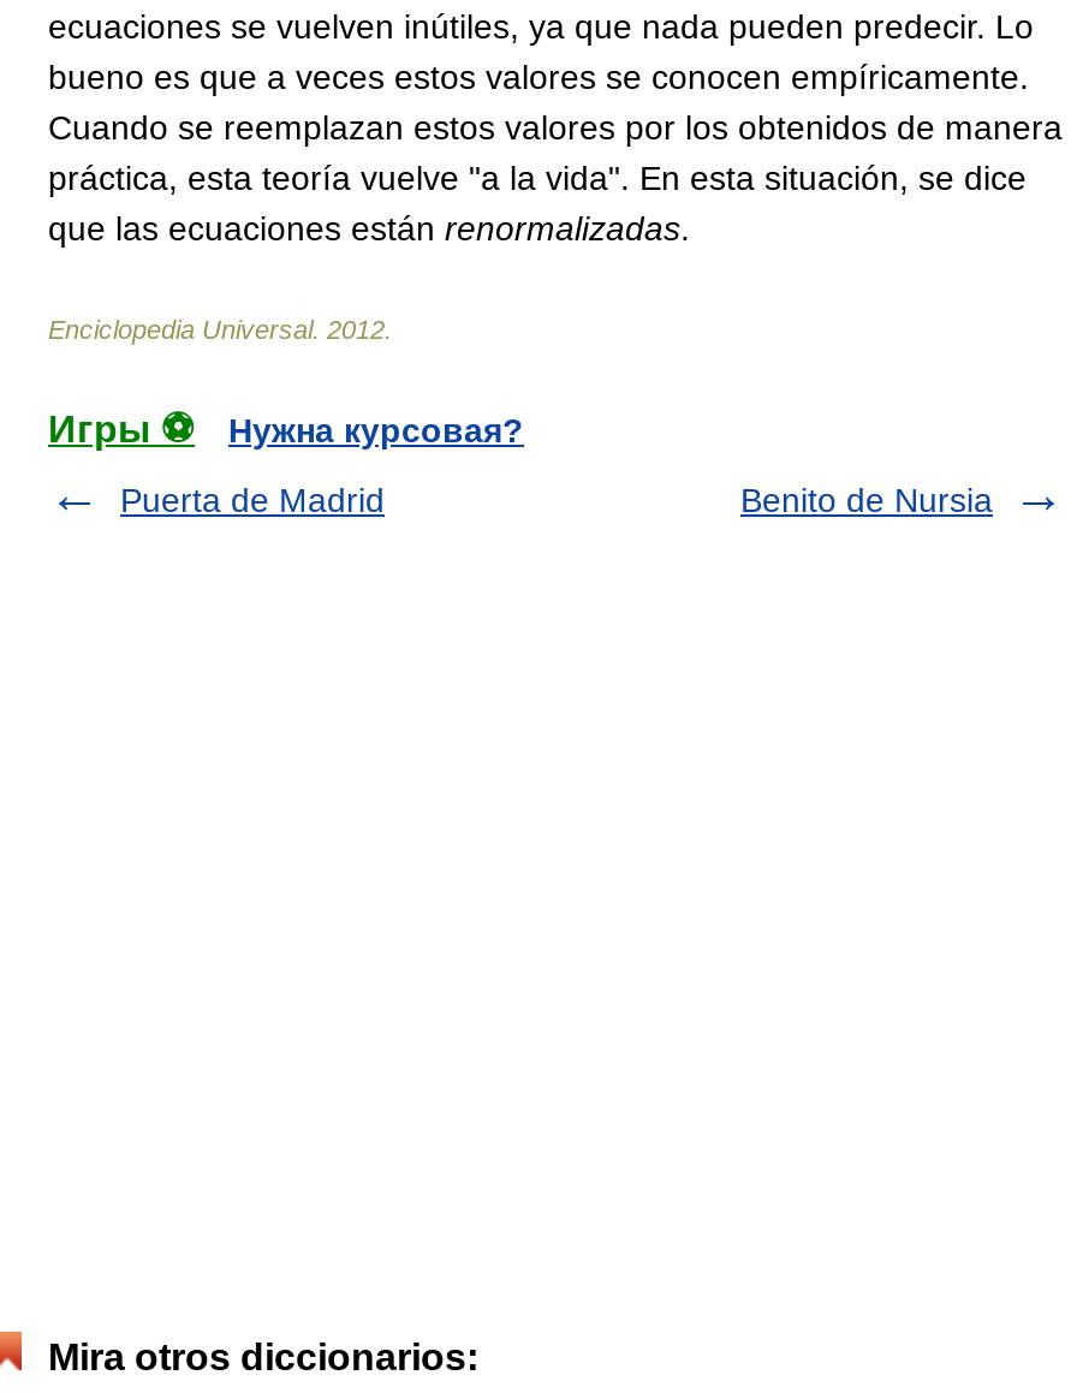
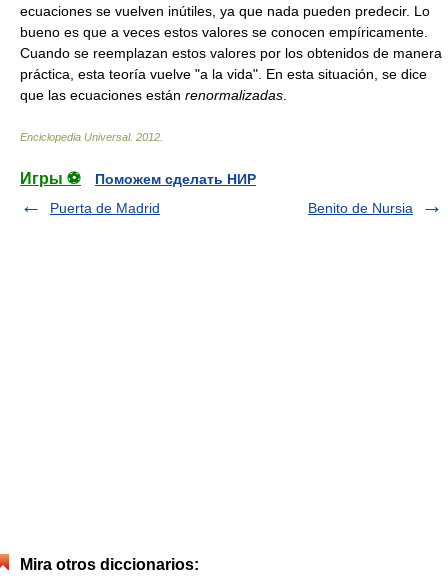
[228,411,524,450] Нужна курсовая? -> [95,171,256,187] Поможем сделать НИР

